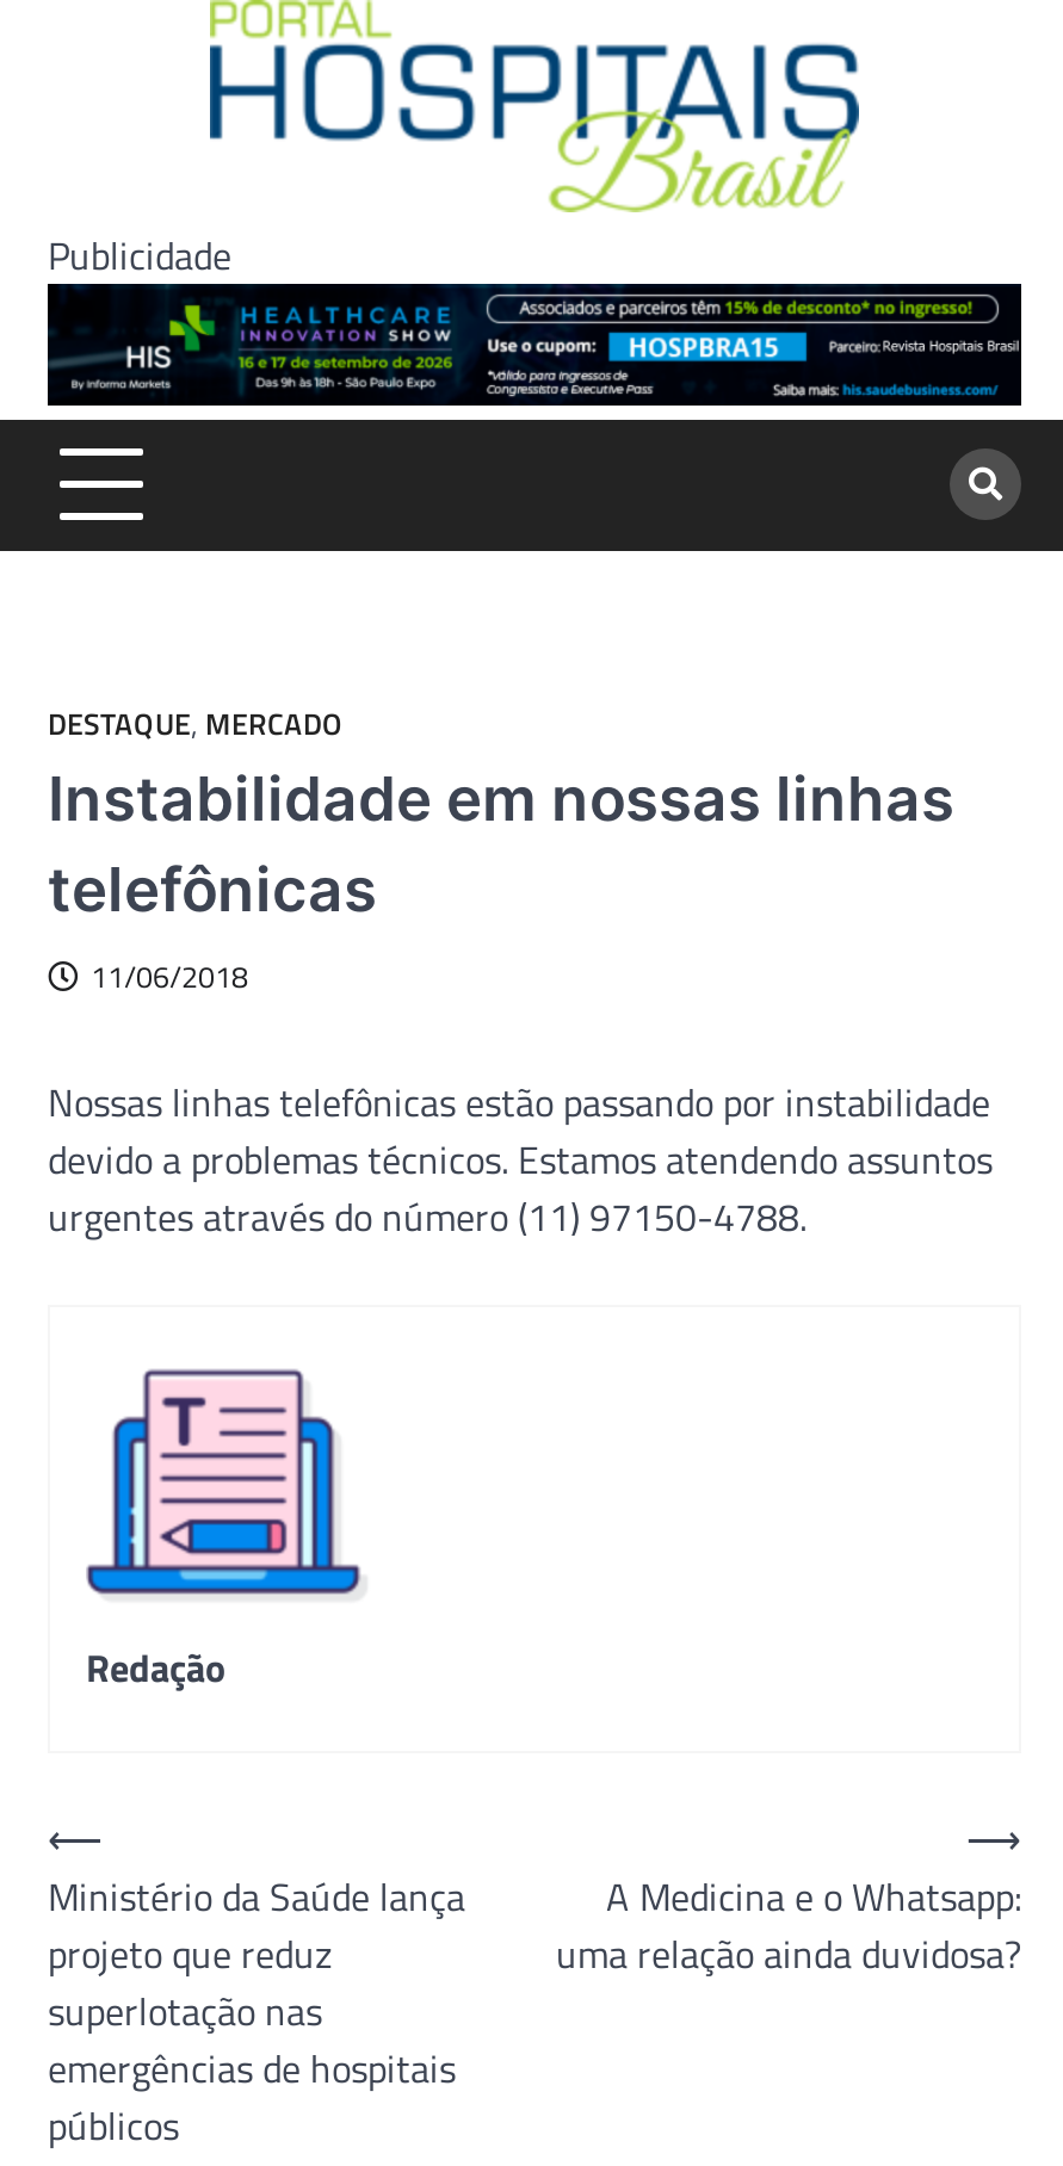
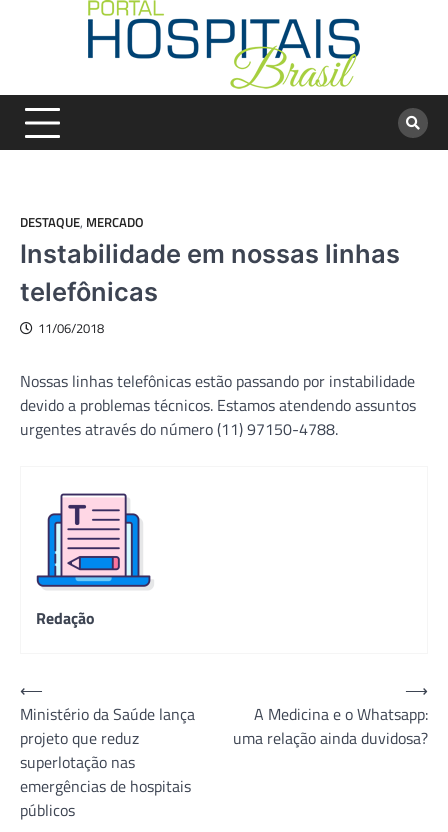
[48,227,231,284] Publicidade -> none

